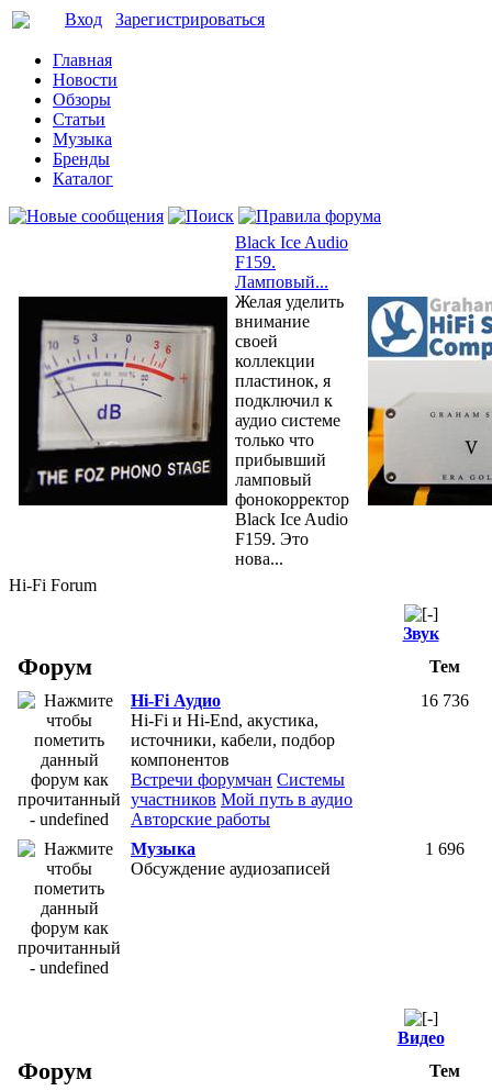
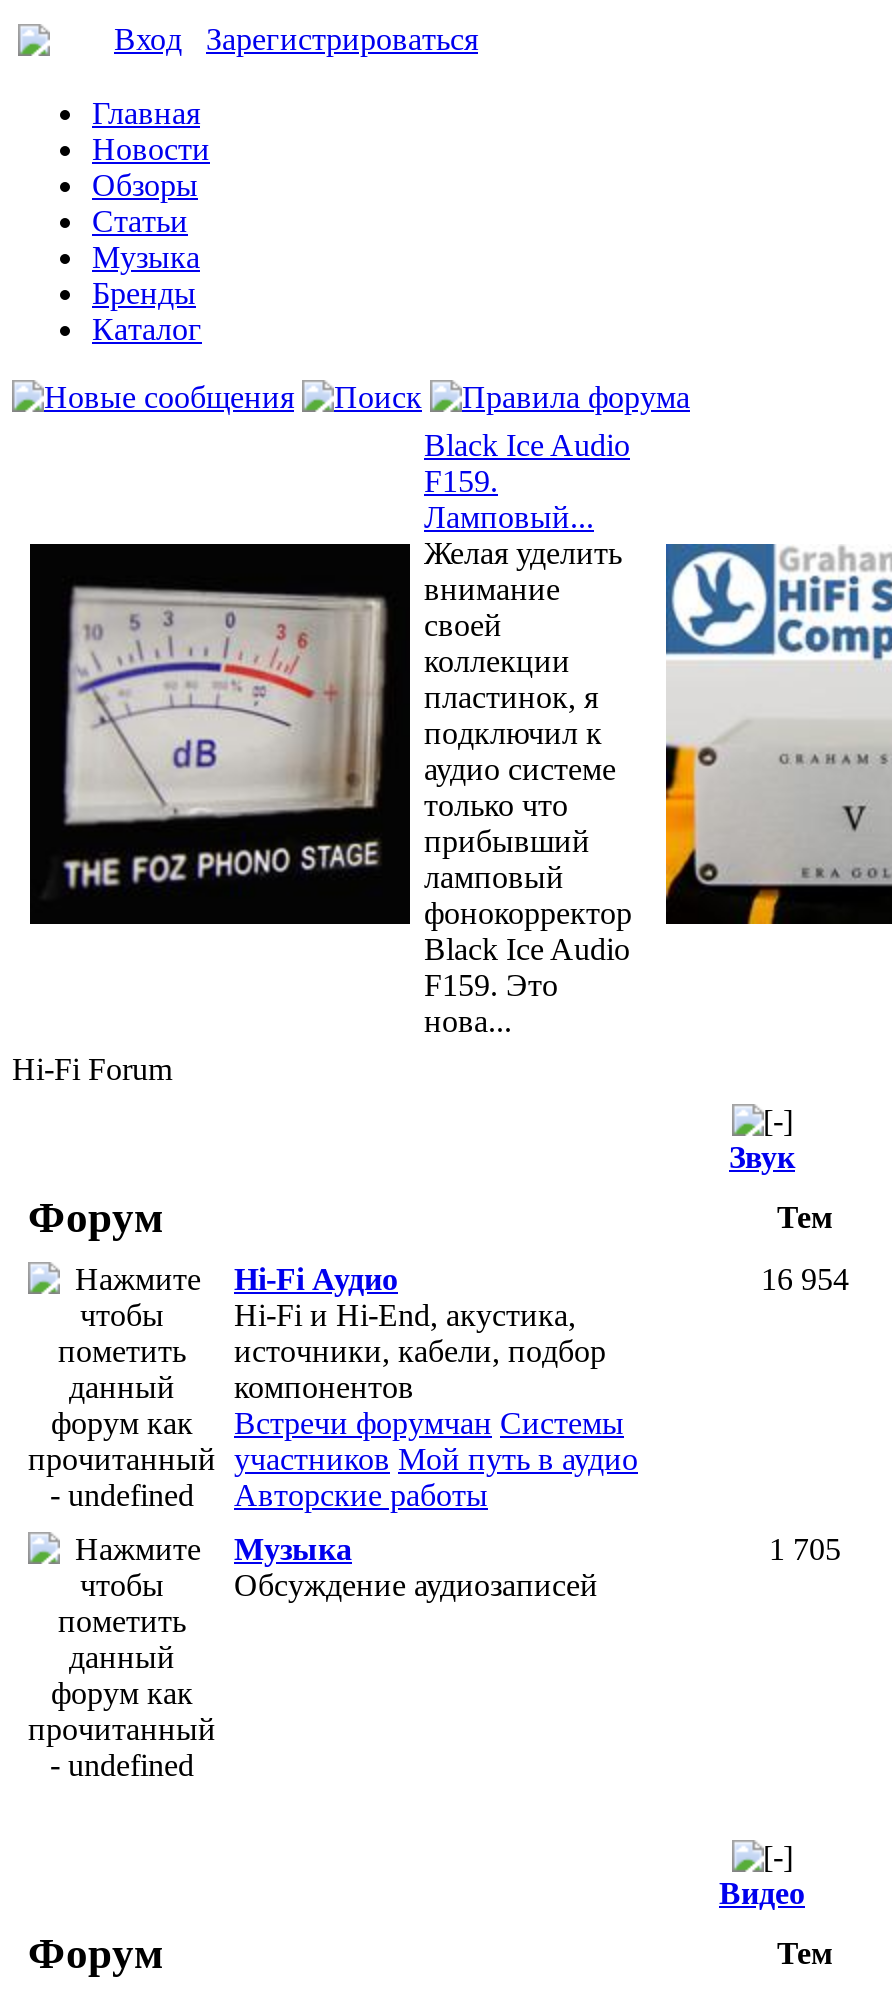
[420,691,468,710] 16 736 -> [761,1262,849,1296] 16 954
[424,839,464,858] 1 696 -> [769,1532,841,1566] 1 705

